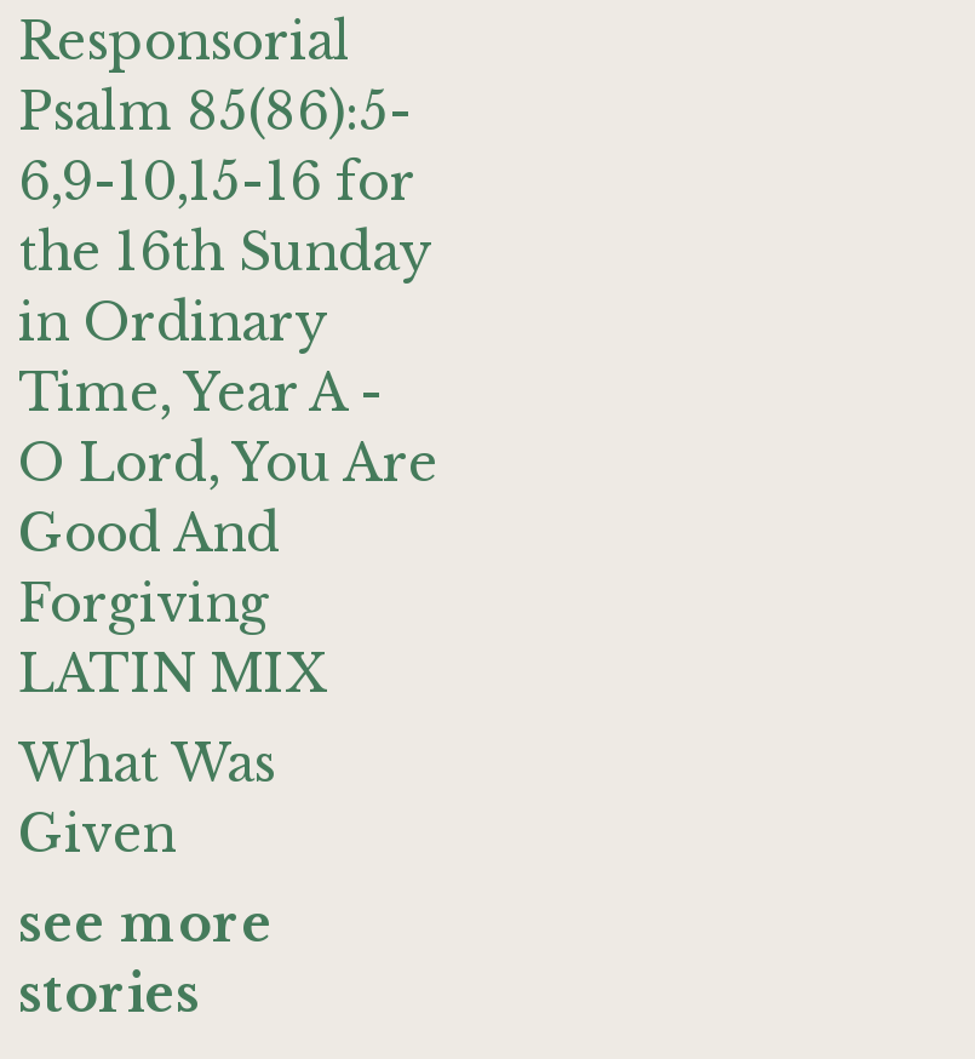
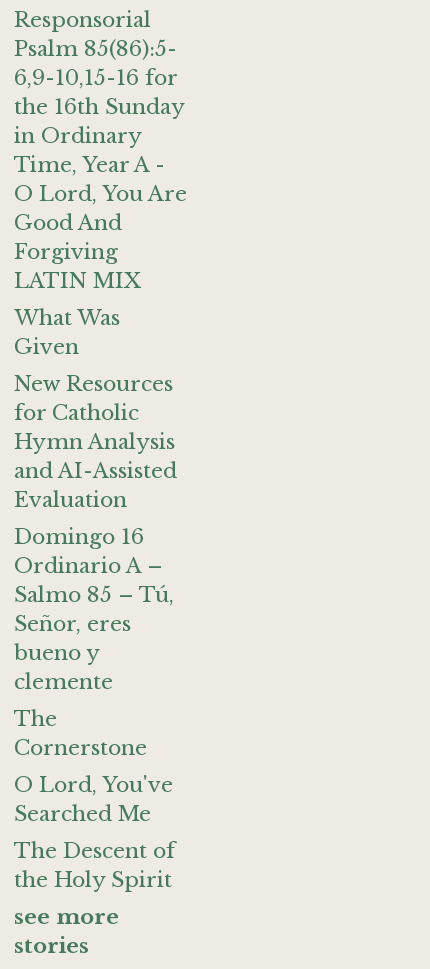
none -> [14,371,177,893] New Resources | for Catholic | Hymn Analysis | and AI-Assisted | Evaluation | Domingo 16 | Ordinario A – | Salmo 85 – Tú, | Señor, eres | bueno y | clemente | The | Cornerstone | O Lord, You've | Searched Me | The Descent of | the Holy Spirit

